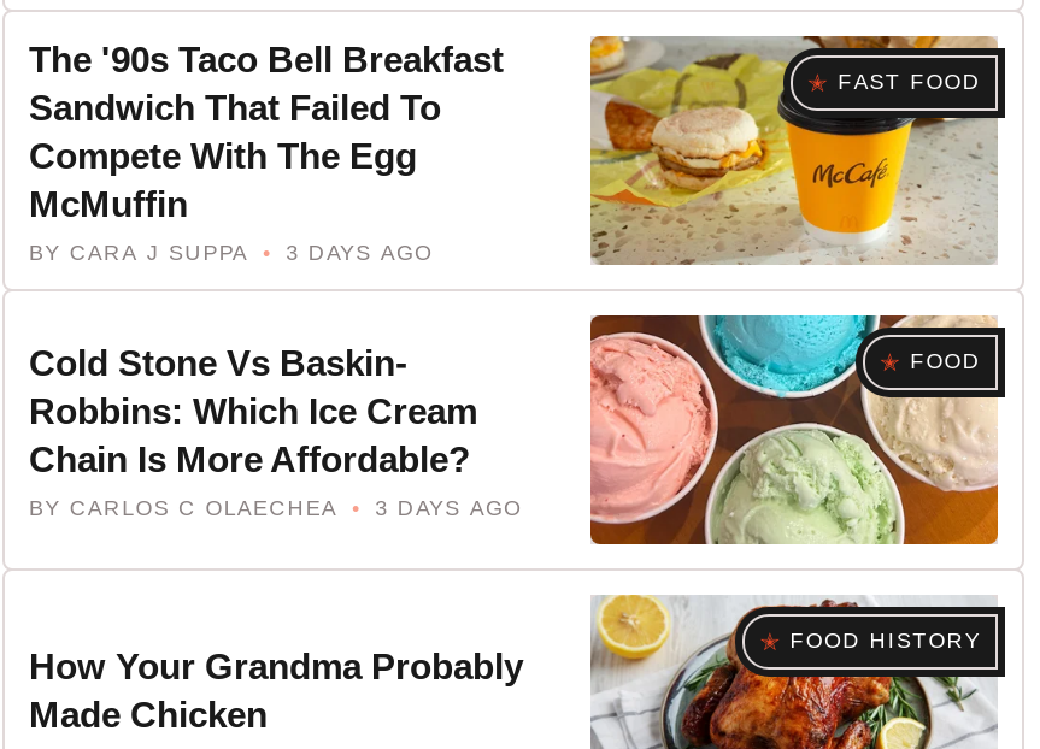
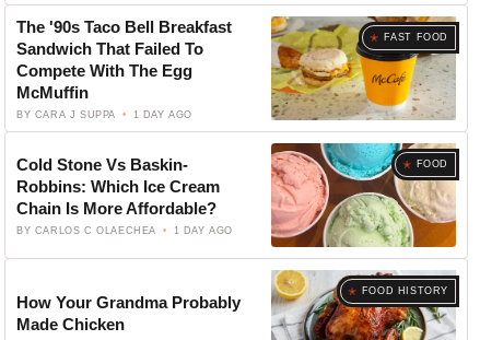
[29,242,433,266] BY CARA J SUPPA 3 DAYS AGO -> [16,110,192,121] BY CARA J SUPPA 1 DAY AGO
[29,497,522,521] BY CARLOS C OLAECHEA 3 DAYS AGO -> [16,226,233,237] BY CARLOS C OLAECHEA 1 DAY AGO

